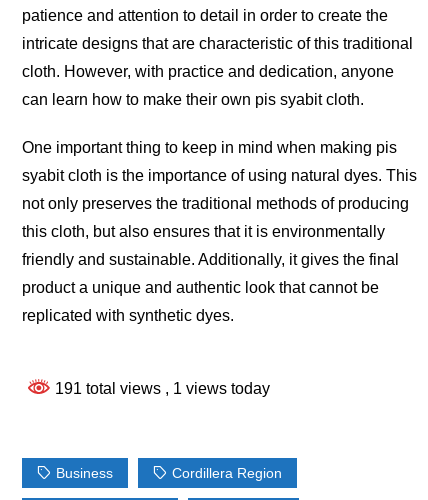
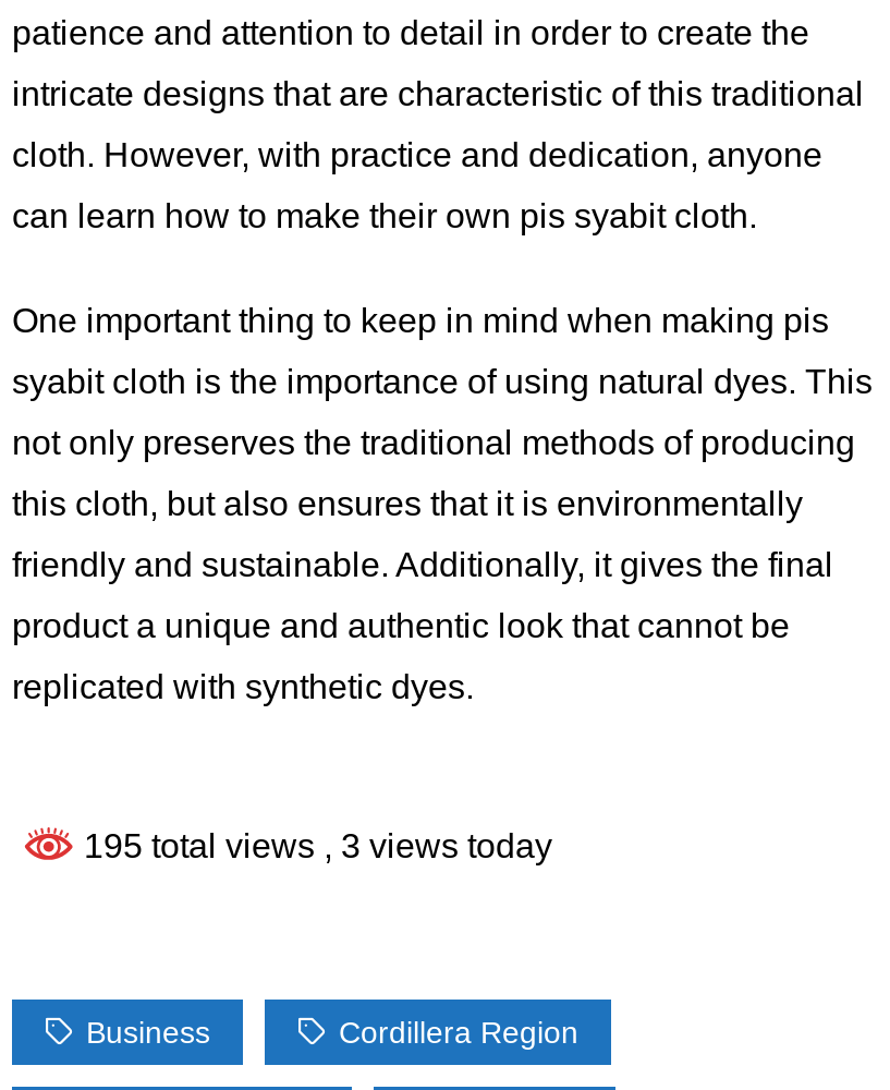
[51,380,270,397] 191 total views, 1 views today -> [75,828,552,865] 195 total views, 3 views today

